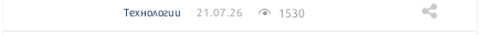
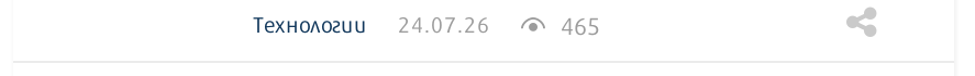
[197,3,305,20] 21.07.26 | 1530 -> [398,6,600,41] 24.07.26 | 465

